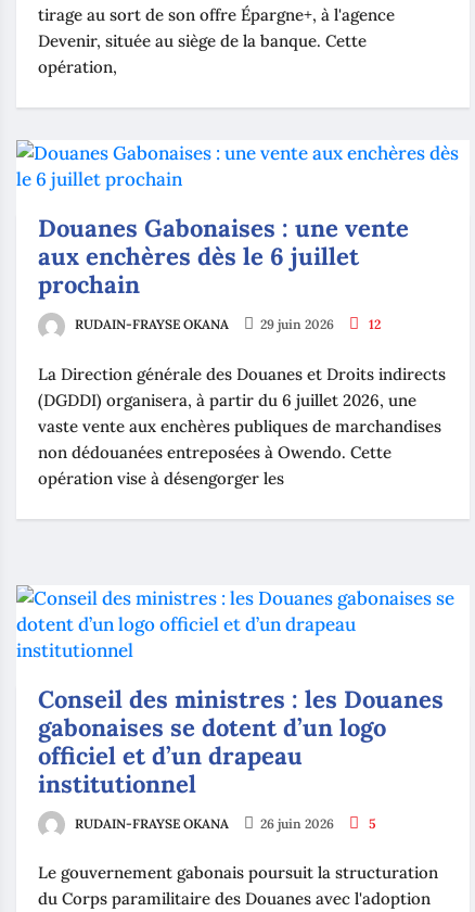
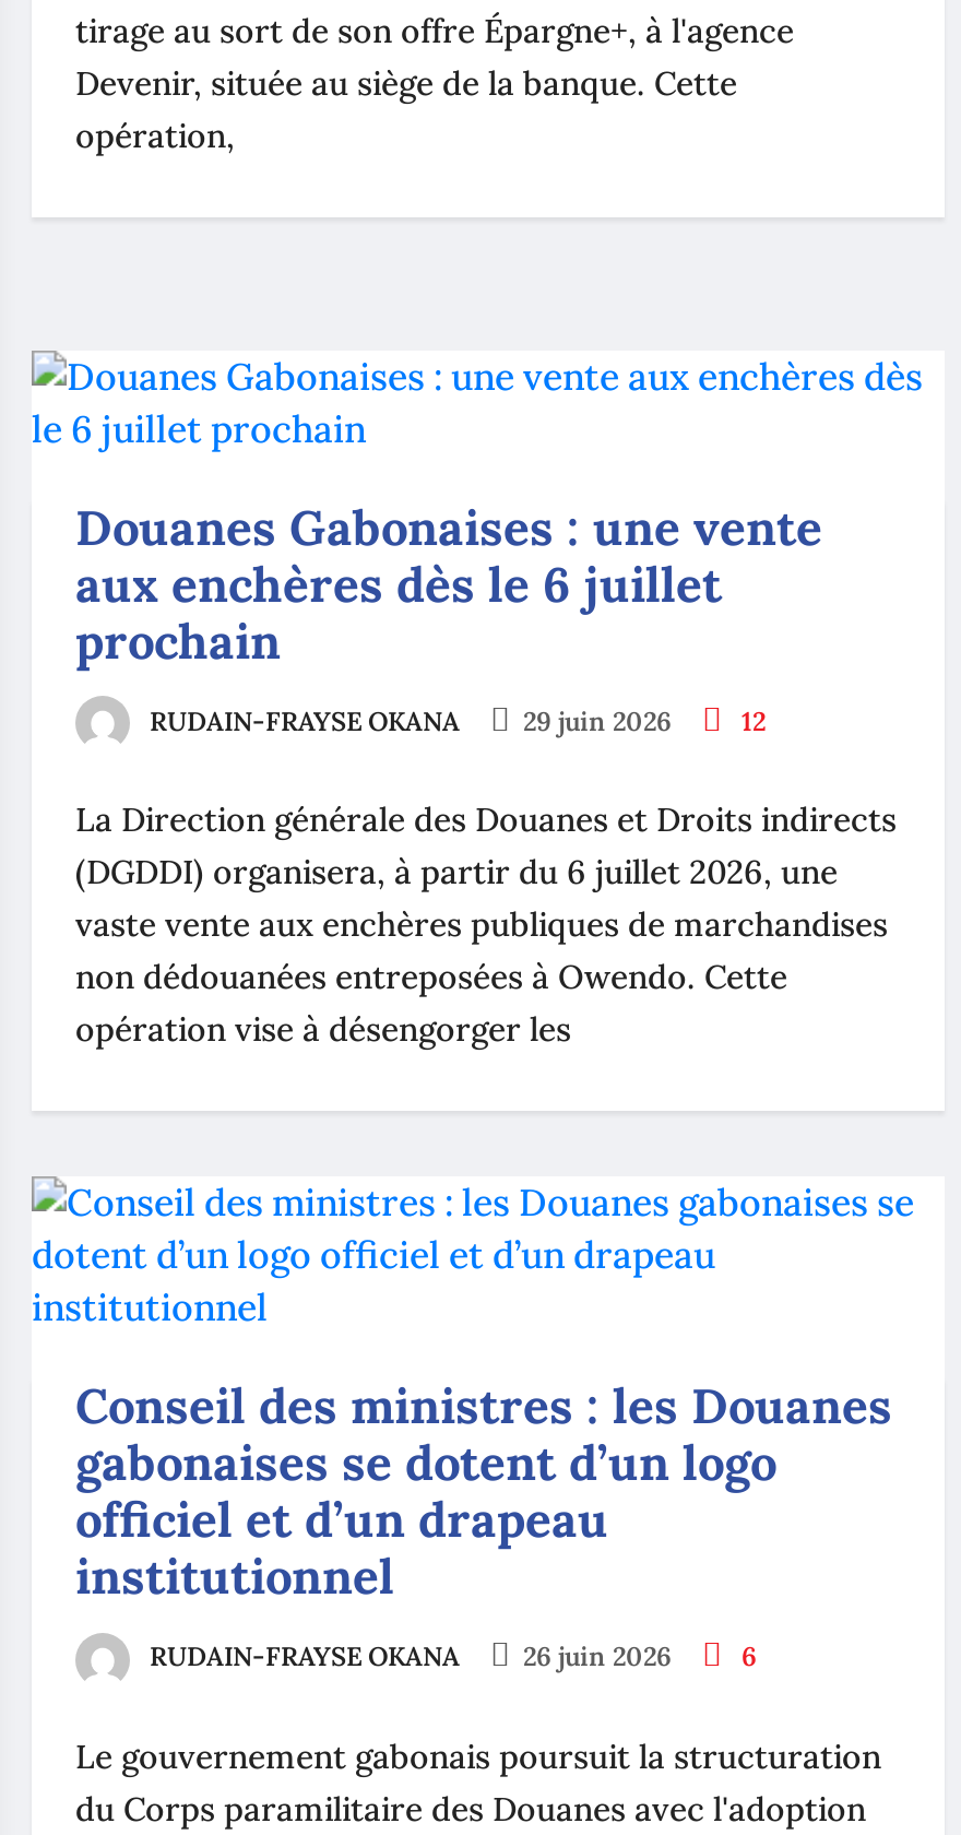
moved [38,213,446,488] -> [75,496,897,1050]: Douanes Gabonaises : une vente | aux enchères dès le 6 juillet | prochain | ... | non dédouanées entreposées à Owendo. Cette | opération vise à désengorger les
[72,815,376,831] RUDAIN-FRAYSE OKANA 26 juin 2026 5 -> [143,1640,757,1673] RUDAIN-FRAYSE OKANA 26 juin 2026 6

